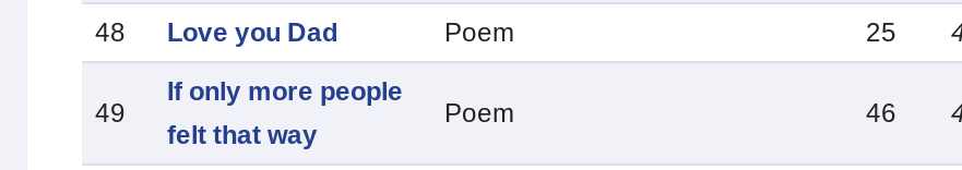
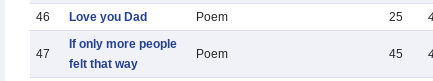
[95,17,337,48] 48 Love you Dad -> [36,10,147,24] 46 Love you Dad
[95,98,126,129] 49 -> [36,47,50,61] 47
[866,98,896,129] 46 -> [389,47,403,61] 45

